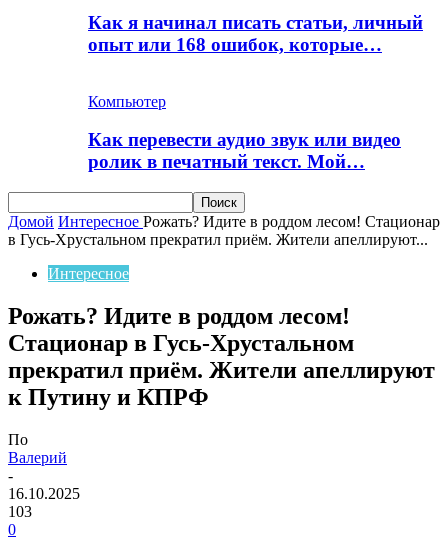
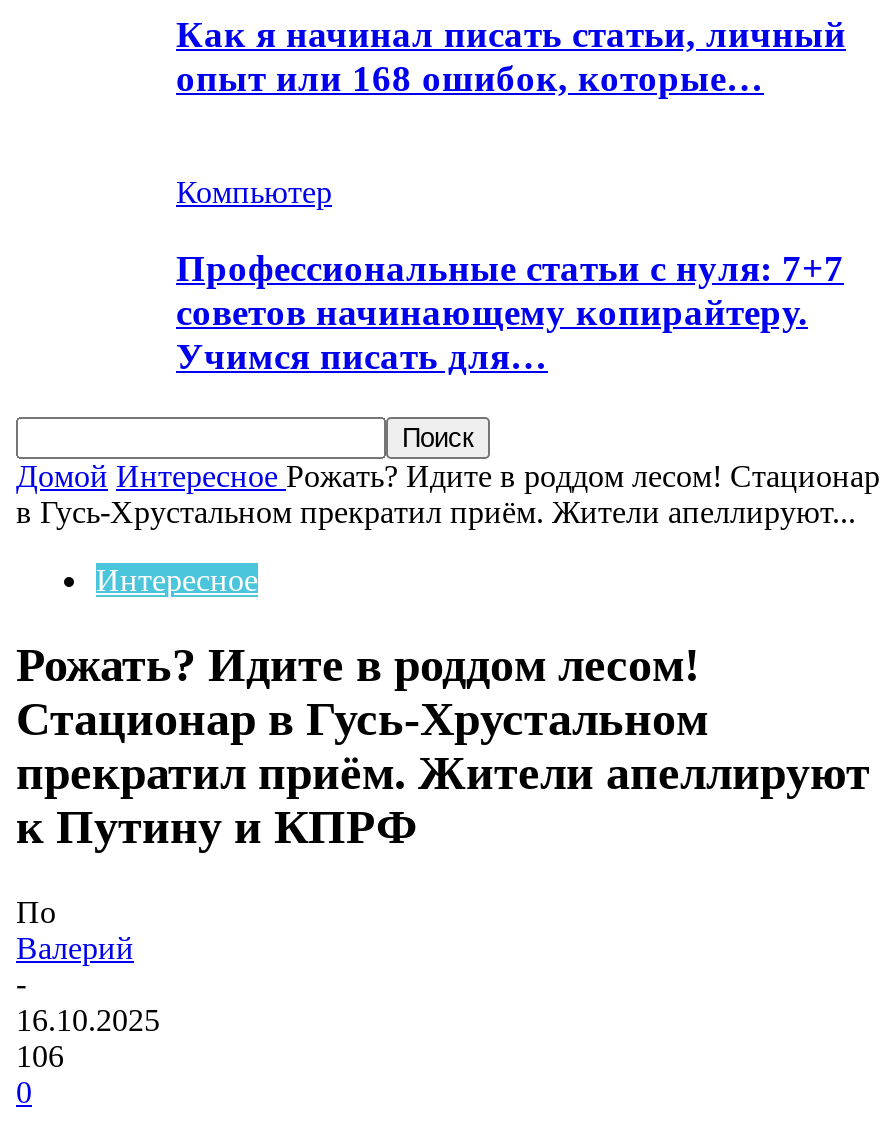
[88,129,401,172] Как перевести аудио звук или видео | ролик в печатный текст. Мой… -> [176,247,844,377] Профессиональные статьи с нуля: 7+7 | советов начинающему копирайтеру. | Учимся писать для…
[8,503,32,520] 103 -> [16,1039,64,1073] 106

